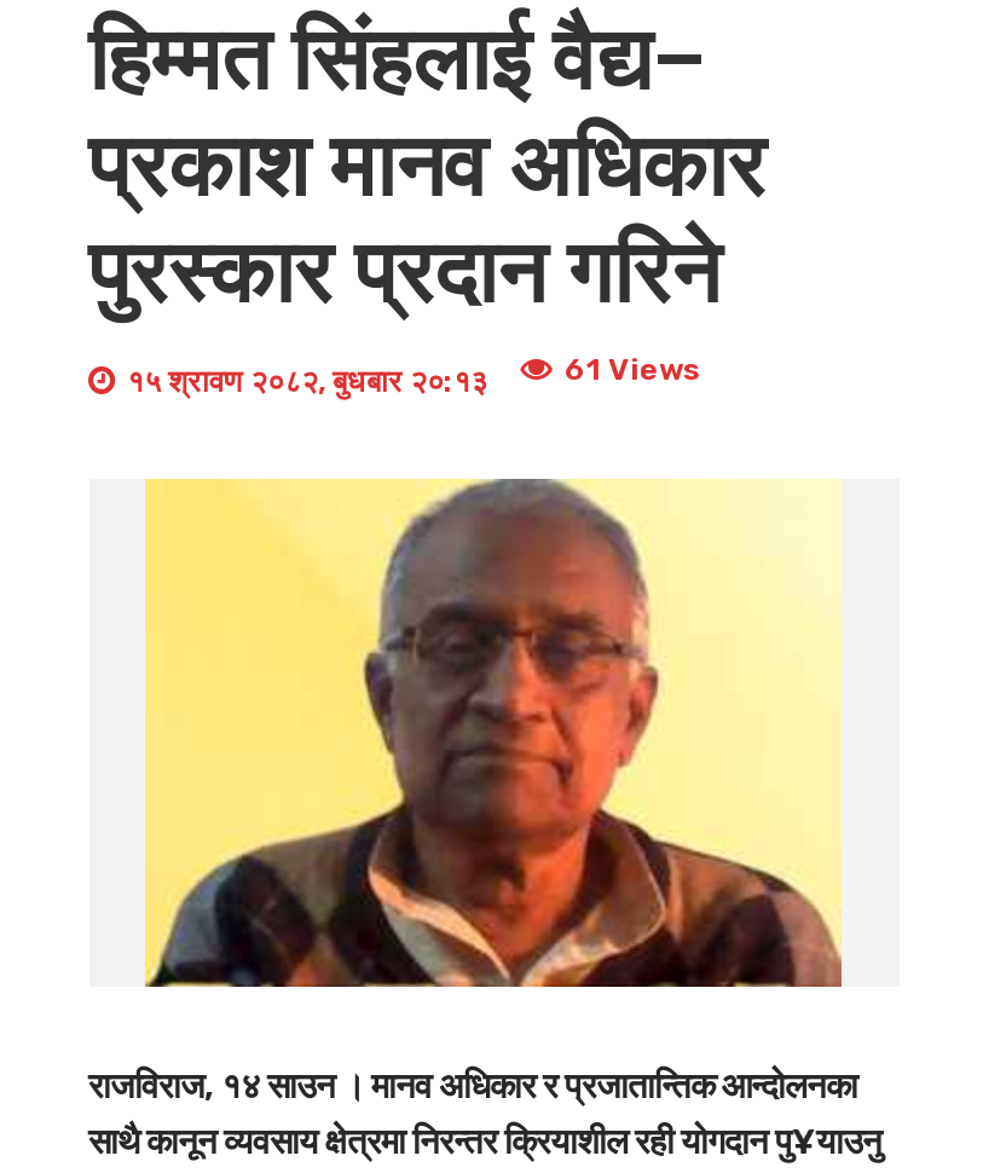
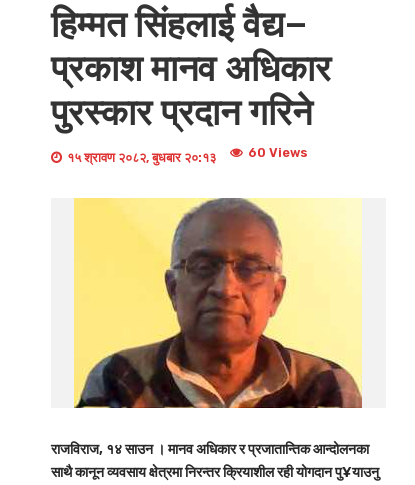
[565,350,702,386] 61 Views -> [247,145,307,160] 60 Views

